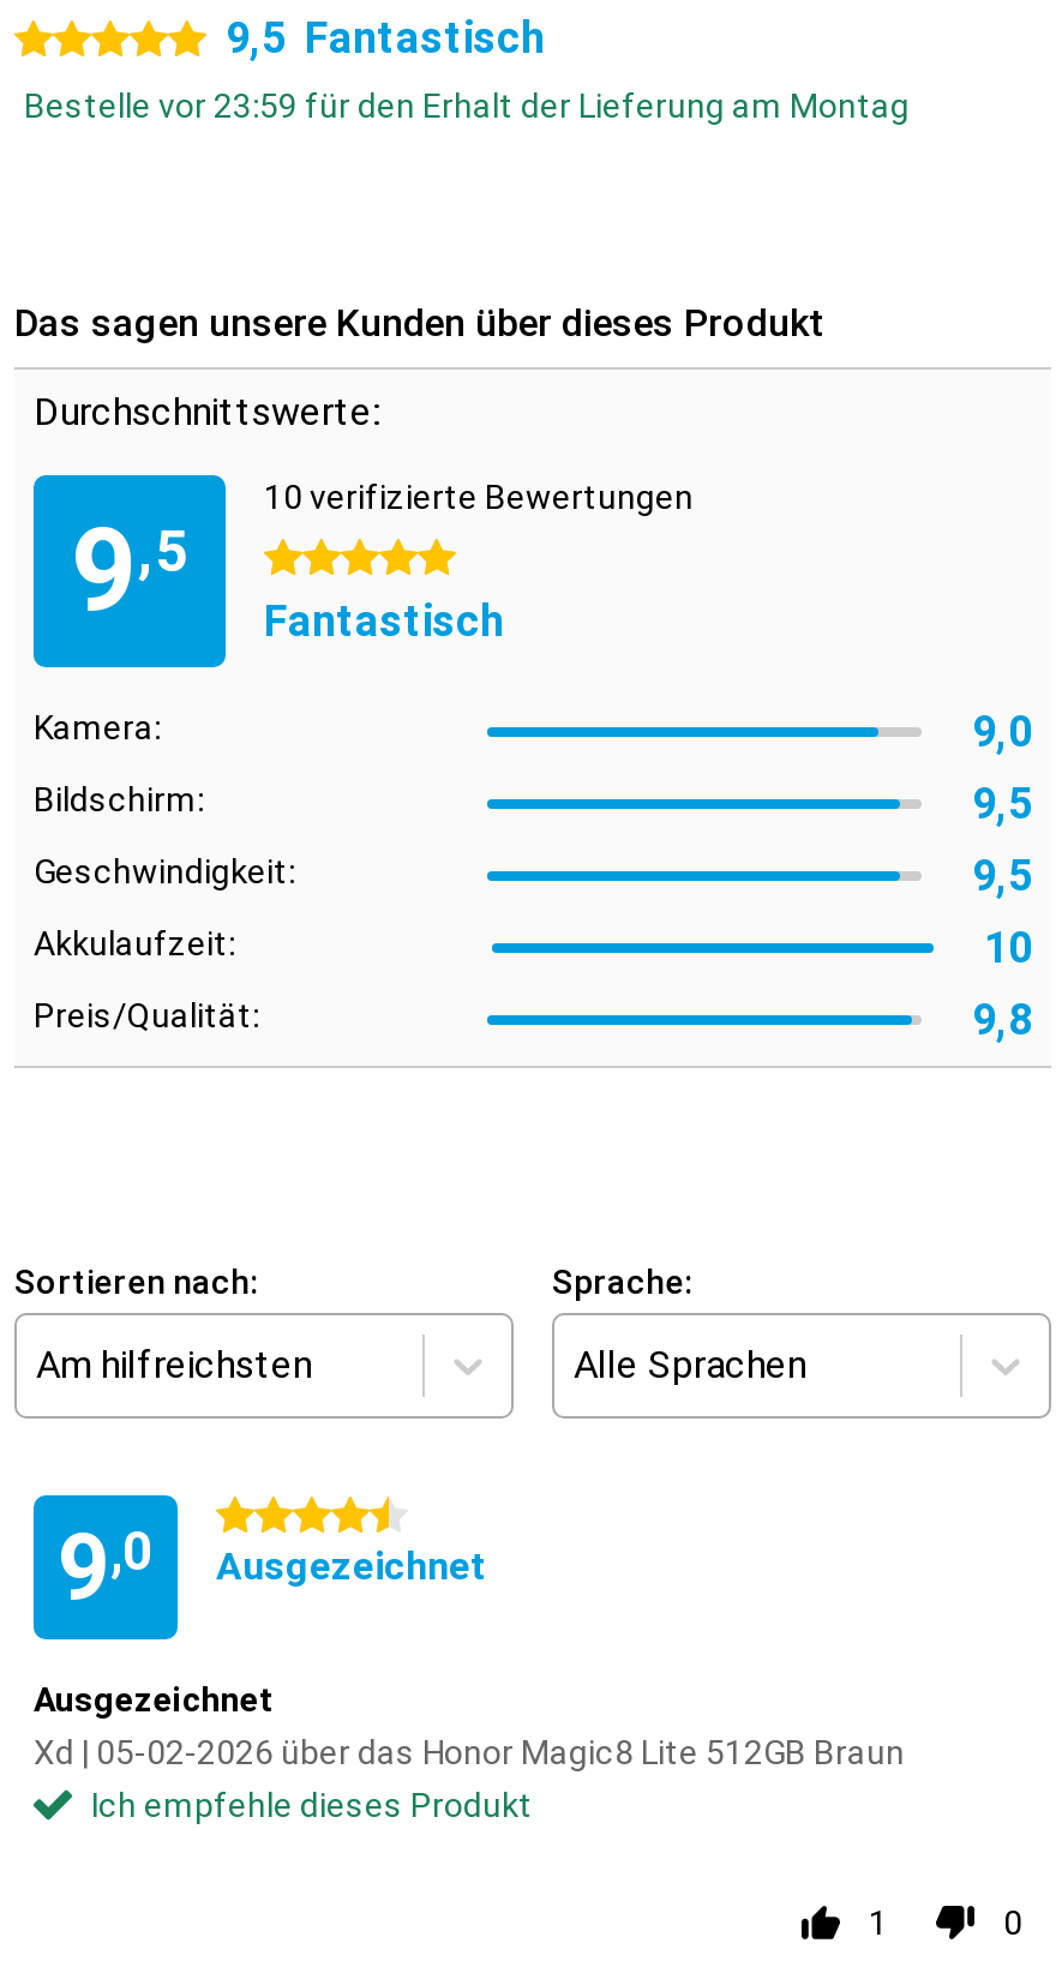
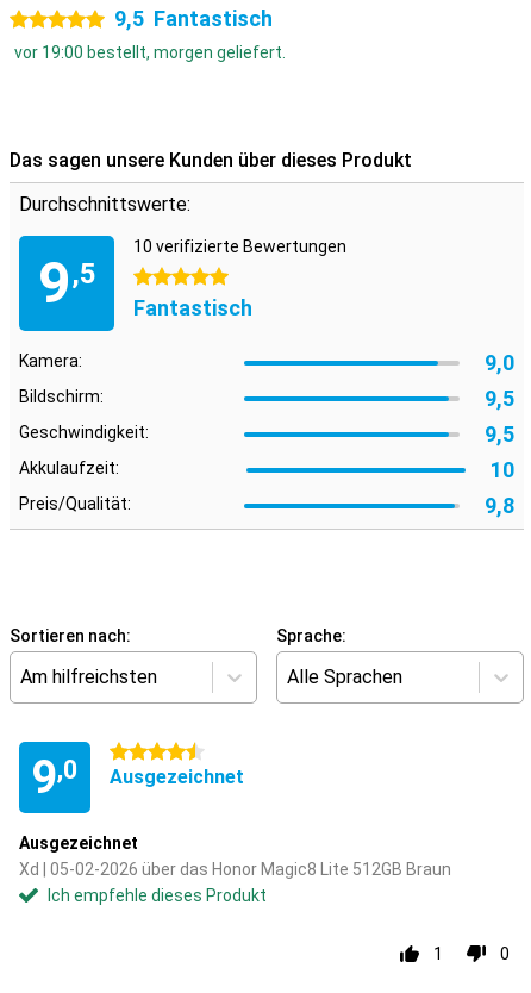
[24,86,910,125] Bestelle vor 23:59 für den Erhalt der Lieferung am Montag -> [14,43,286,62] vor 19:00 bestellt, morgen geliefert.

